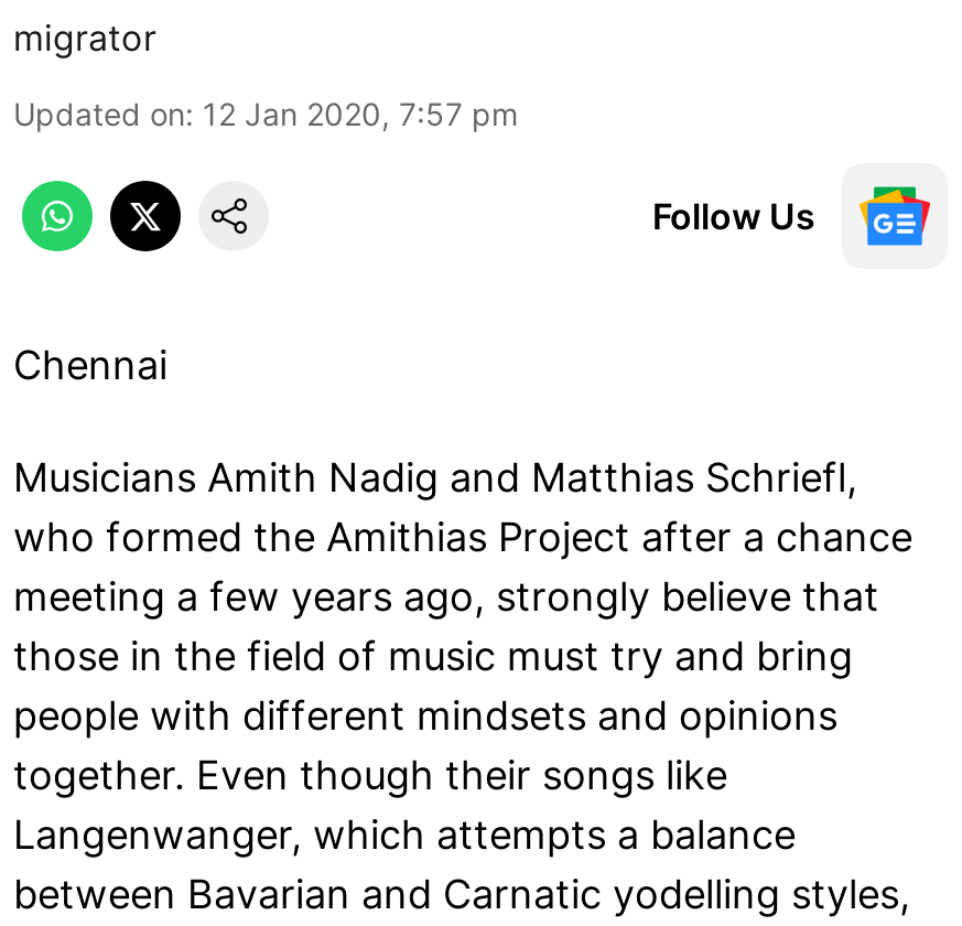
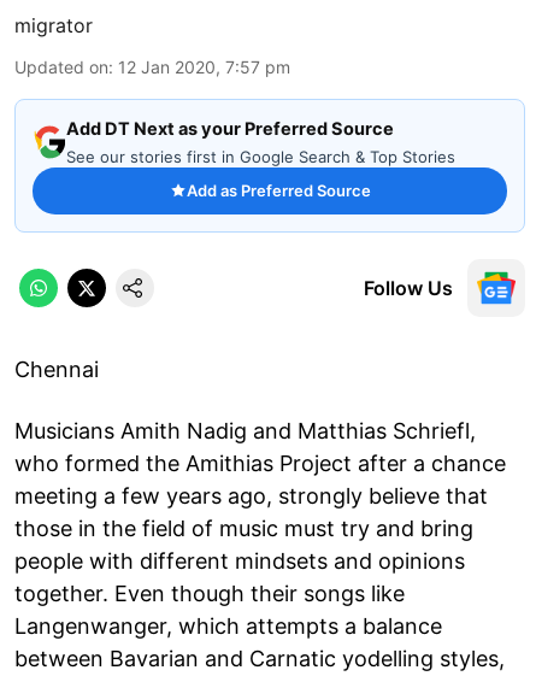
none -> [14,99,525,233] [image] | Add DT Next as your Preferred Source | See our stories first in Google Search & Top Stories | Add as Preferred Source

